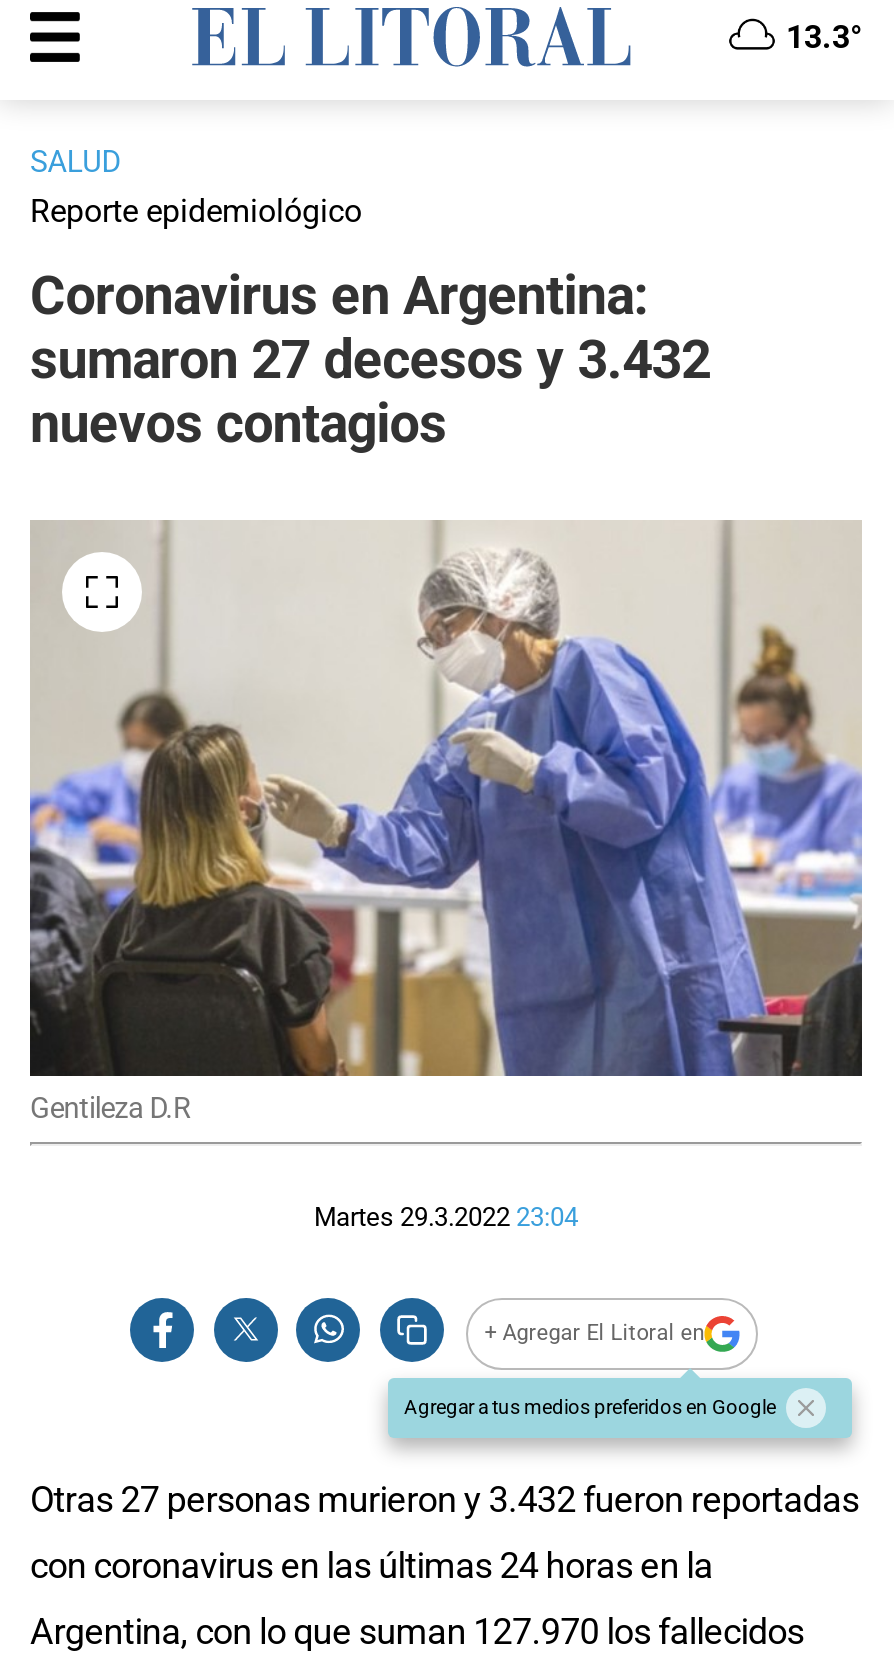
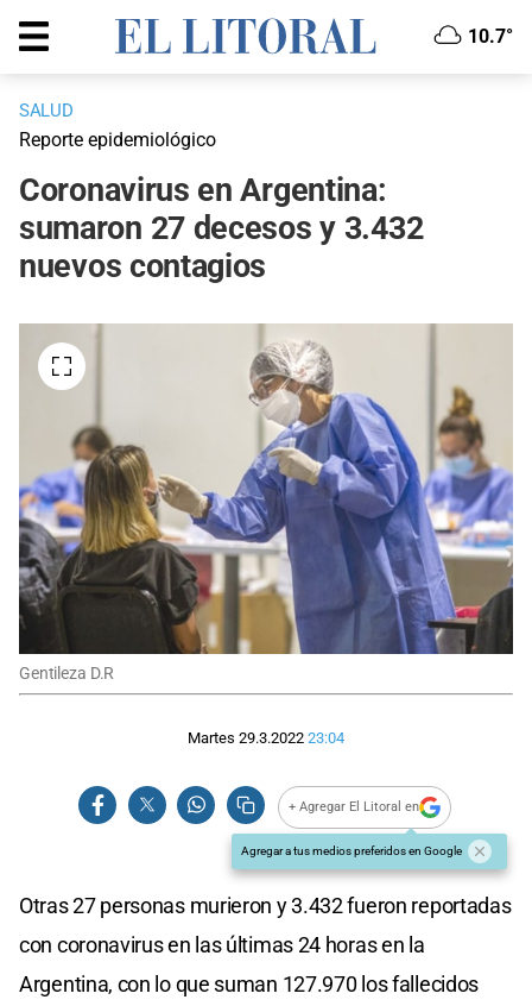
[786,17,862,55] 13.3° -> [468,24,513,47] 10.7°

